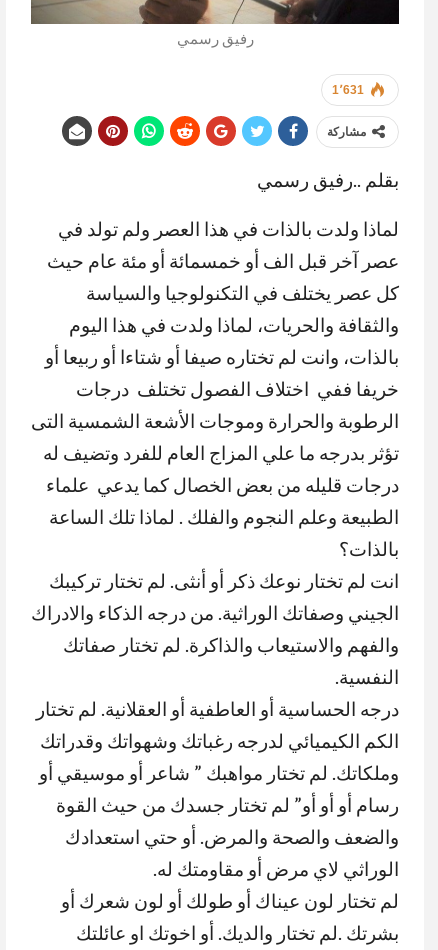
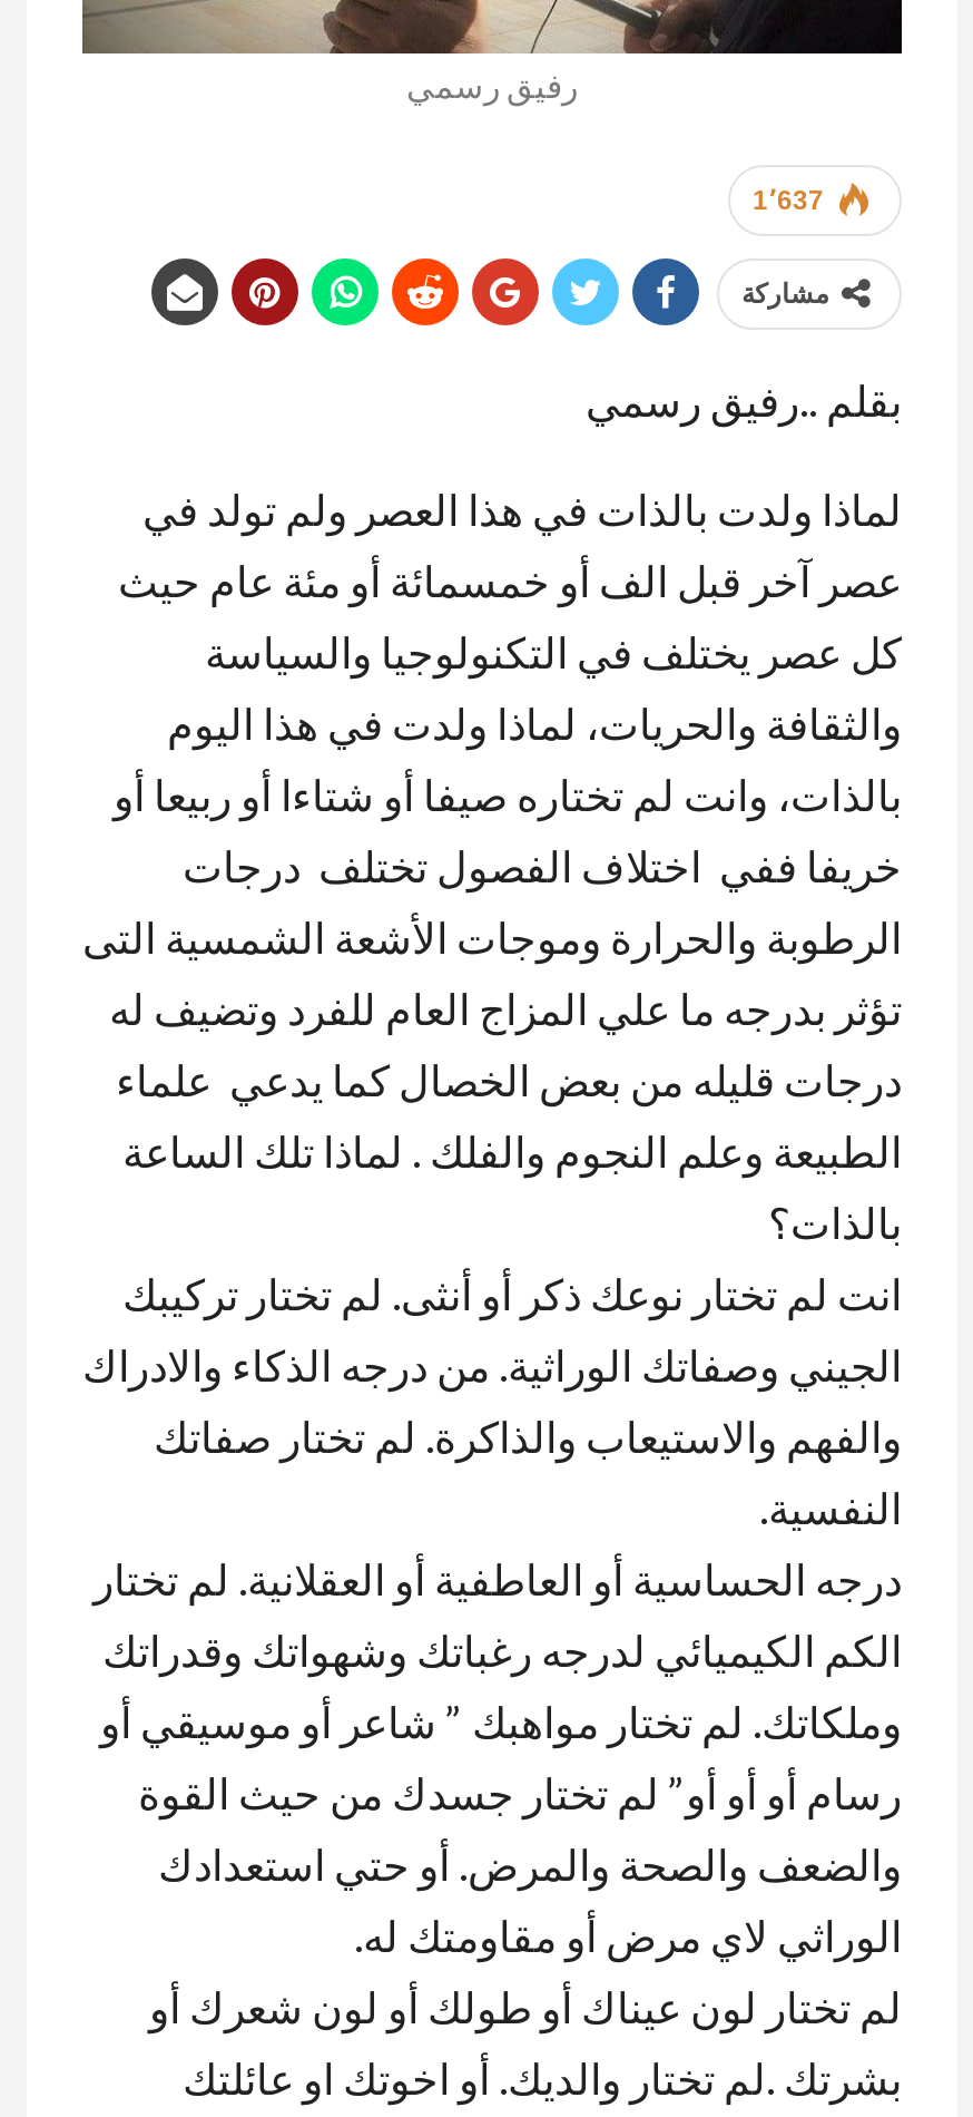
[332,82,364,96] 1٬631 -> [753,184,824,215] 1٬637

